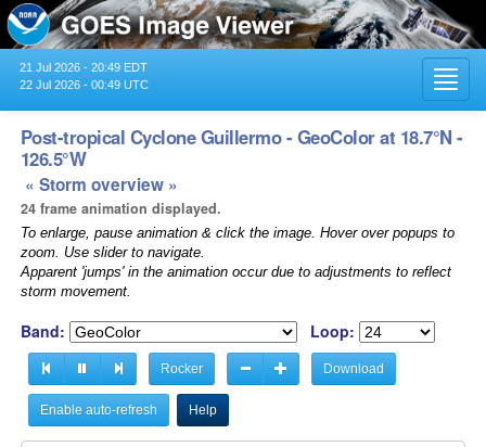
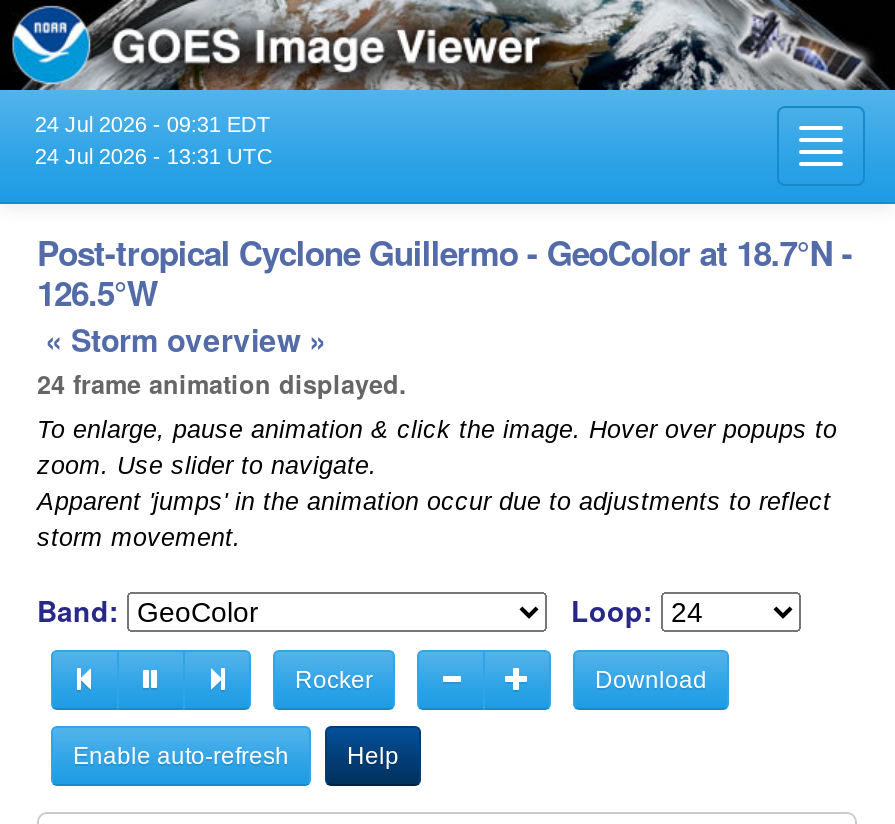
[19,61,147,74] 21 Jul 2026 - 20:49 EDT -> [35,112,271,136] 24 Jul 2026 - 09:31 EDT
[19,78,149,91] 22 Jul 2026 - 00:49 UTC -> [35,144,273,168] 24 Jul 2026 - 13:31 UTC

